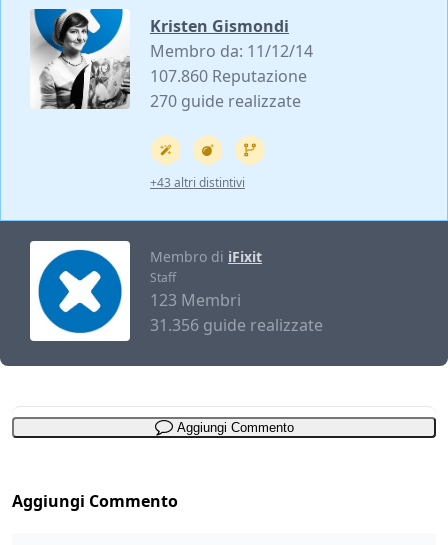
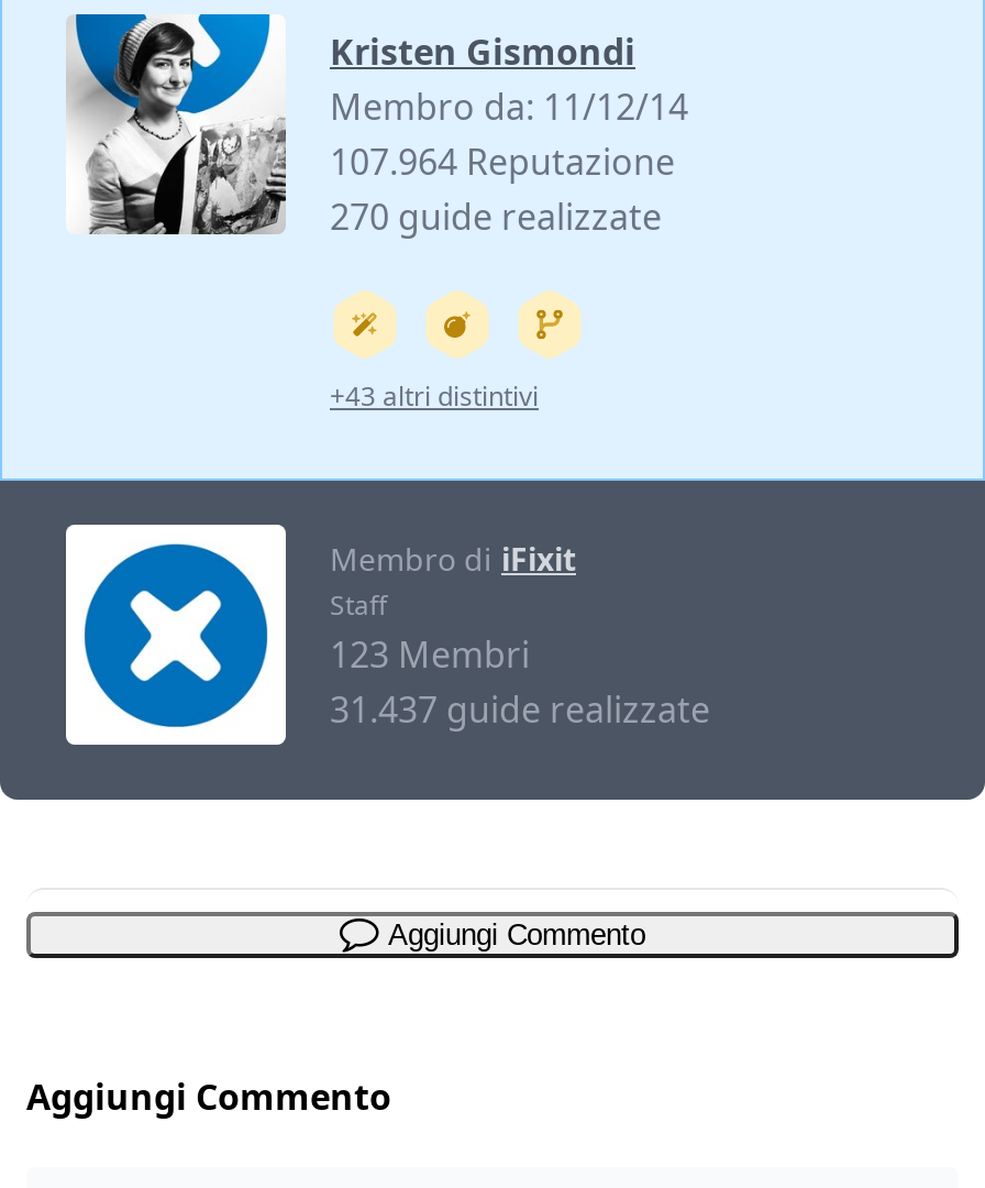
[150,65,307,87] 107.860 Reputazione -> [330,138,675,187] 107.964 Reputazione
[150,314,323,336] 31.356 guide realizzate -> [330,686,710,734] 31.437 guide realizzate

